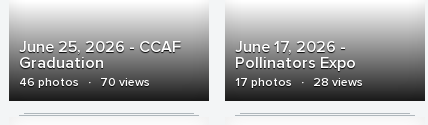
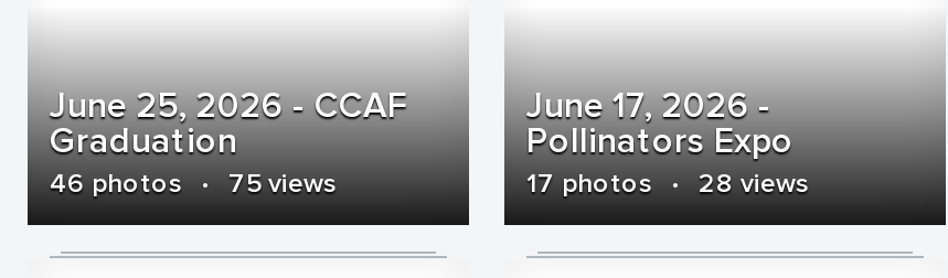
[19,75,150,90] 46 photos · 70 views -> [50,168,337,201] 46 photos · 75 views

